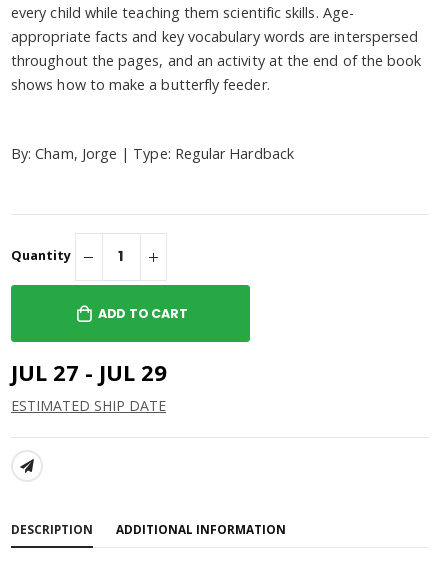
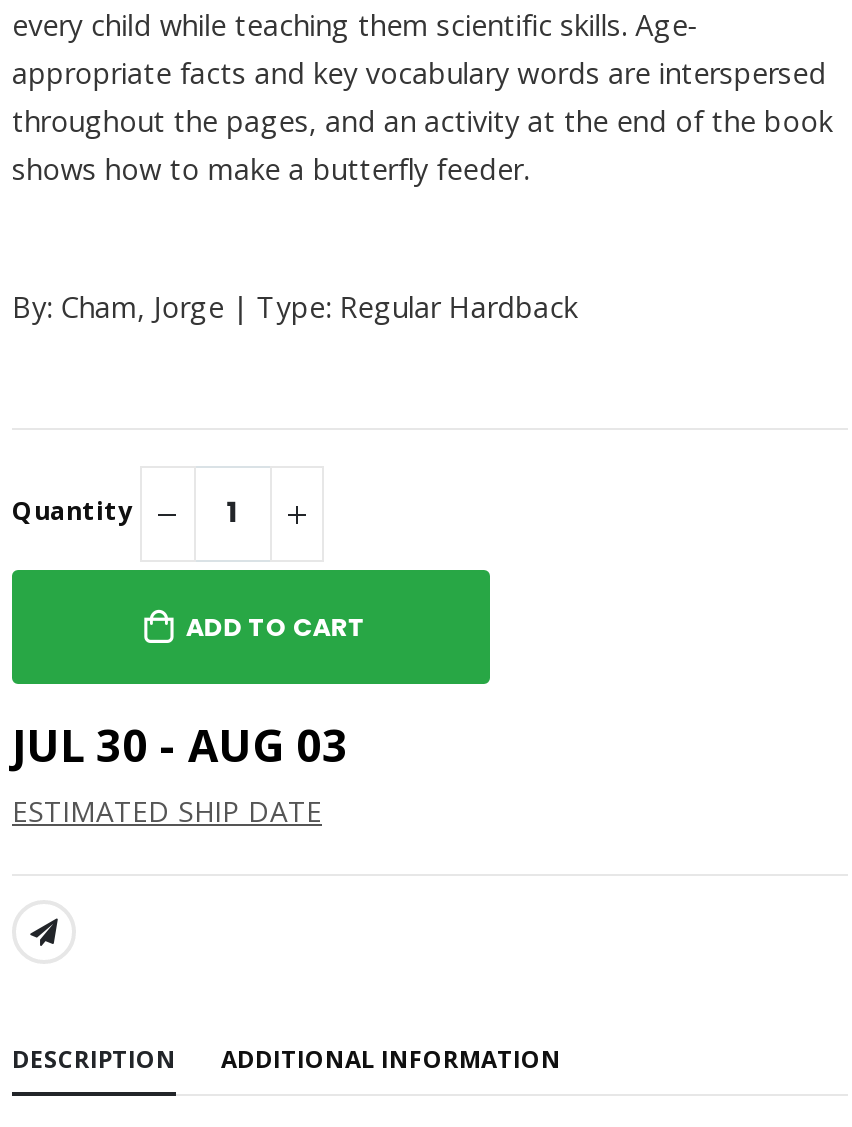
[11,356,167,386] JUL 27 - JUL 29 -> [12,713,348,773] JUL 30 - AUG 03

